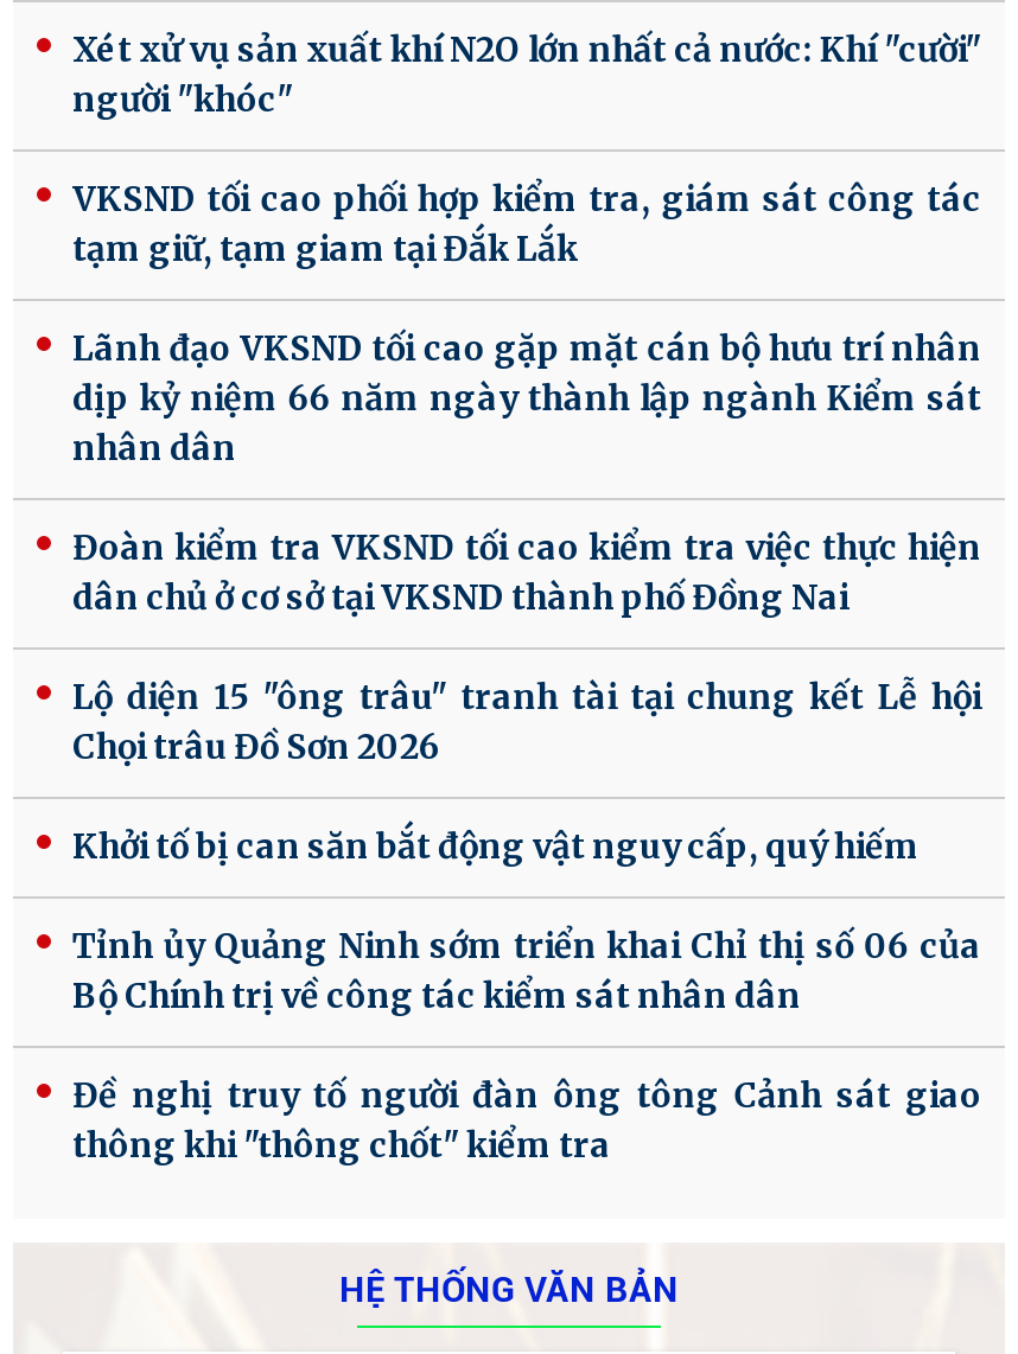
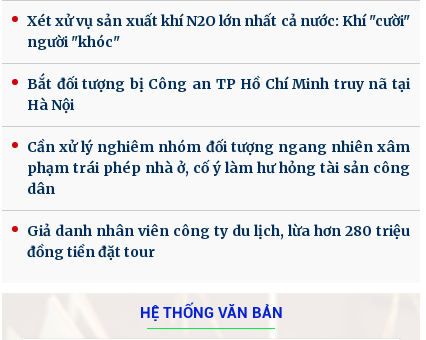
[72,179,981,1168] VKSND tối cao phối hợp kiểm tra, giám sát công tác | tạm giữ, tạm giam tại Đắk Lắk | Lãnh đạo VKSND tối cao gặp mặt cán bộ hưu trí nhân | dịp kỷ niệm 66 năm ngày thành lập ngành Kiểm sát | nhân dân | Đoàn kiểm tra VKSND tối cao kiểm tra việc thực hiện | dân chủ ở cơ sở tại VKSND thành phố Đồng Nai | Lộ diện 15 "ông trâu" tranh tài tại chung kết Lễ hội | Chọi trâu Đồ Sơn 2026 | Khởi tố bị can săn bắt động vật nguy cấp, quý hiếm | Tỉnh ủy Quảng Ninh sớm triển khai Chỉ thị số 06 của | Bộ Chính trị về công tác kiểm sát nhân dân | Đề nghị truy tố người đàn ông tông Cảnh sát giao | thông khi "thông chốt" kiểm tra -> [27,75,410,261] Bắt đối tượng bị Công an TP Hồ Chí Minh truy nã tại | Hà Nội | Cần xử lý nghiêm nhóm đối tượng ngang nhiên xâm | phạm trái phép nhà ở, cố ý làm hư hỏng tài sản công | dân | Giả danh nhân viên công ty du lịch, lừa hơn 280 triệu | đồng tiền đặt tour

